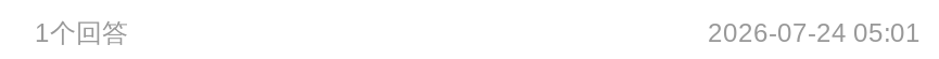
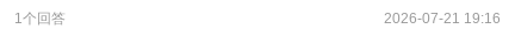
[708,18,921,48] 2026-07-24 05:01 -> [384,10,501,27] 2026-07-21 19:16

